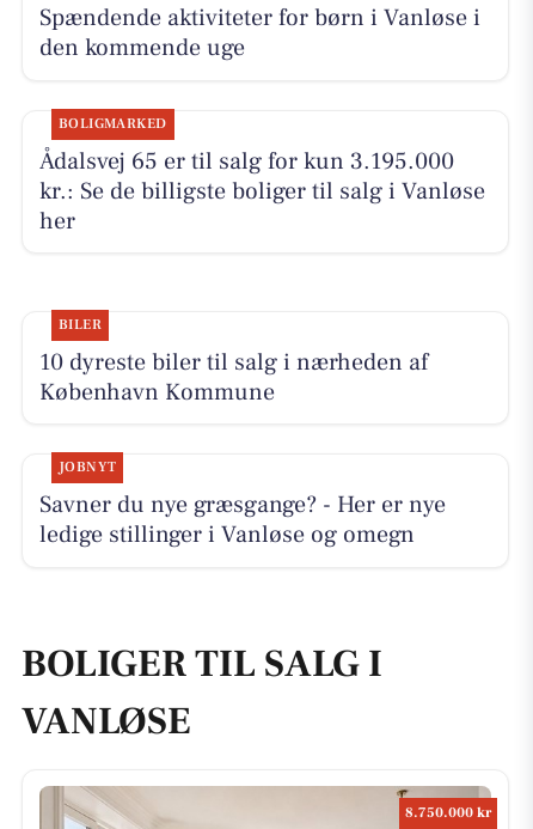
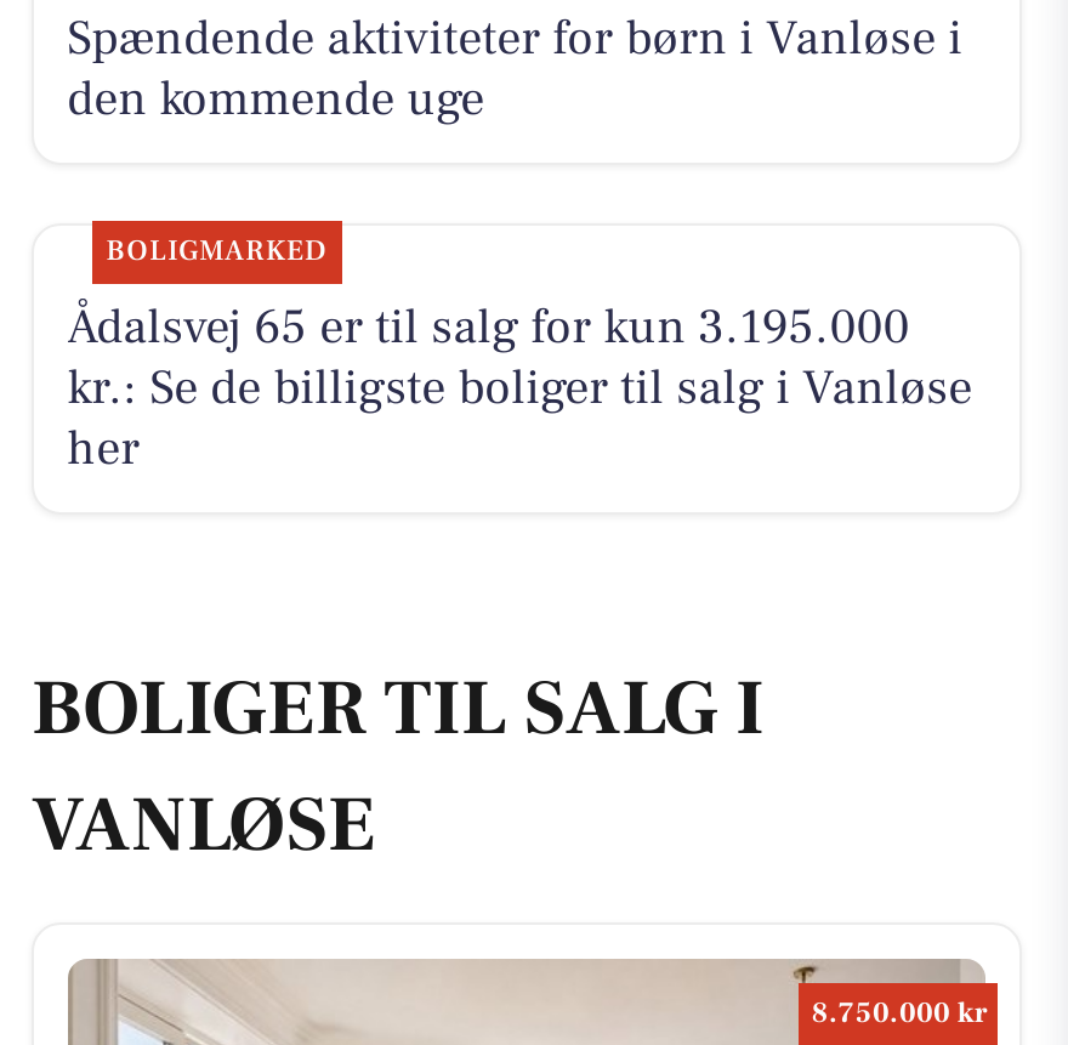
[39,316,445,550] BILER | 10 dyreste biler til salg i nærheden af | København Kommune | JOBNYT | Savner du nye græsgange? - Her er nye | ledige stillinger i Vanløse og omegn -> none

